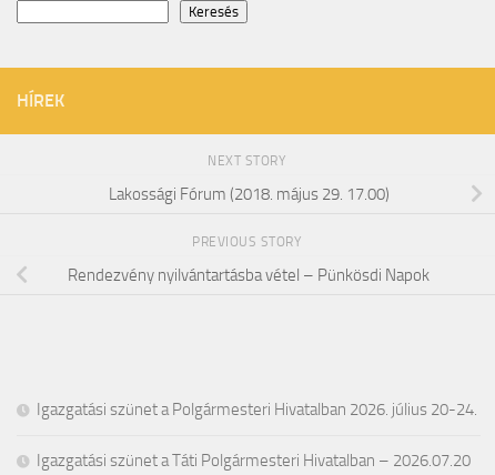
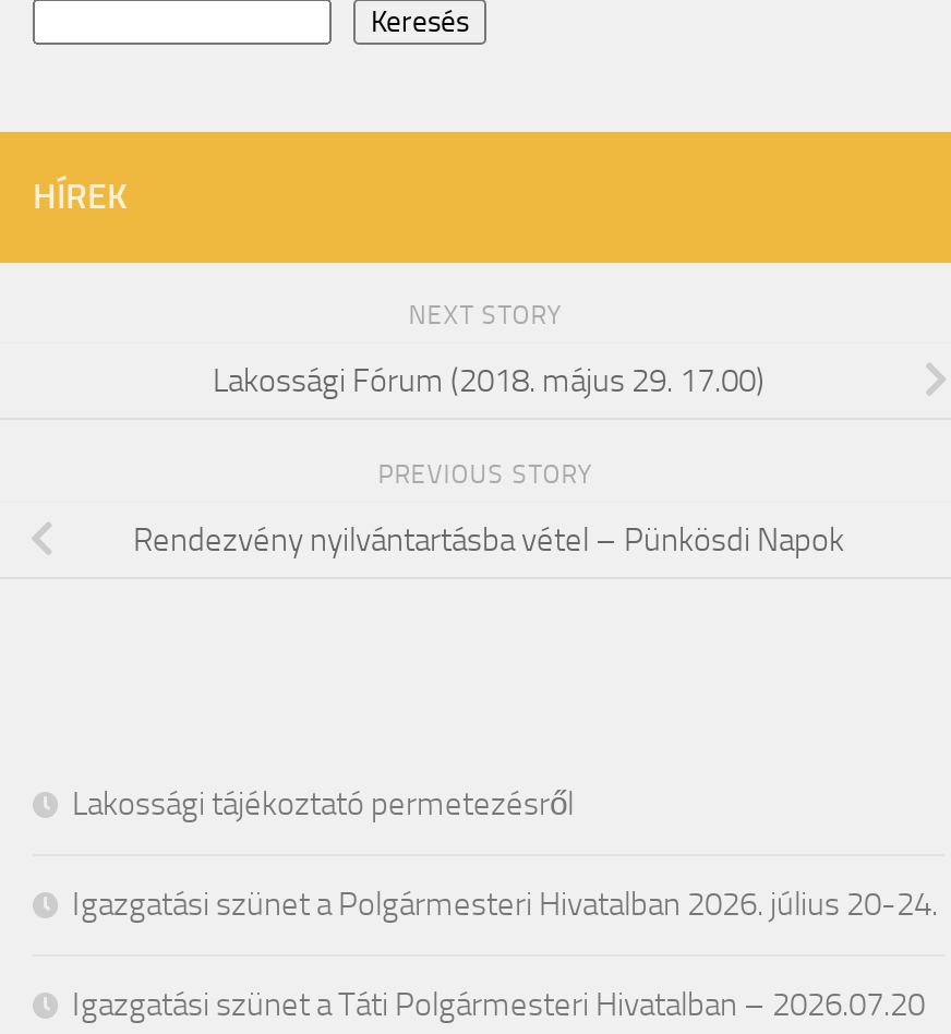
none -> [72,785,574,824] Lakossági tájékoztató permetezésről

